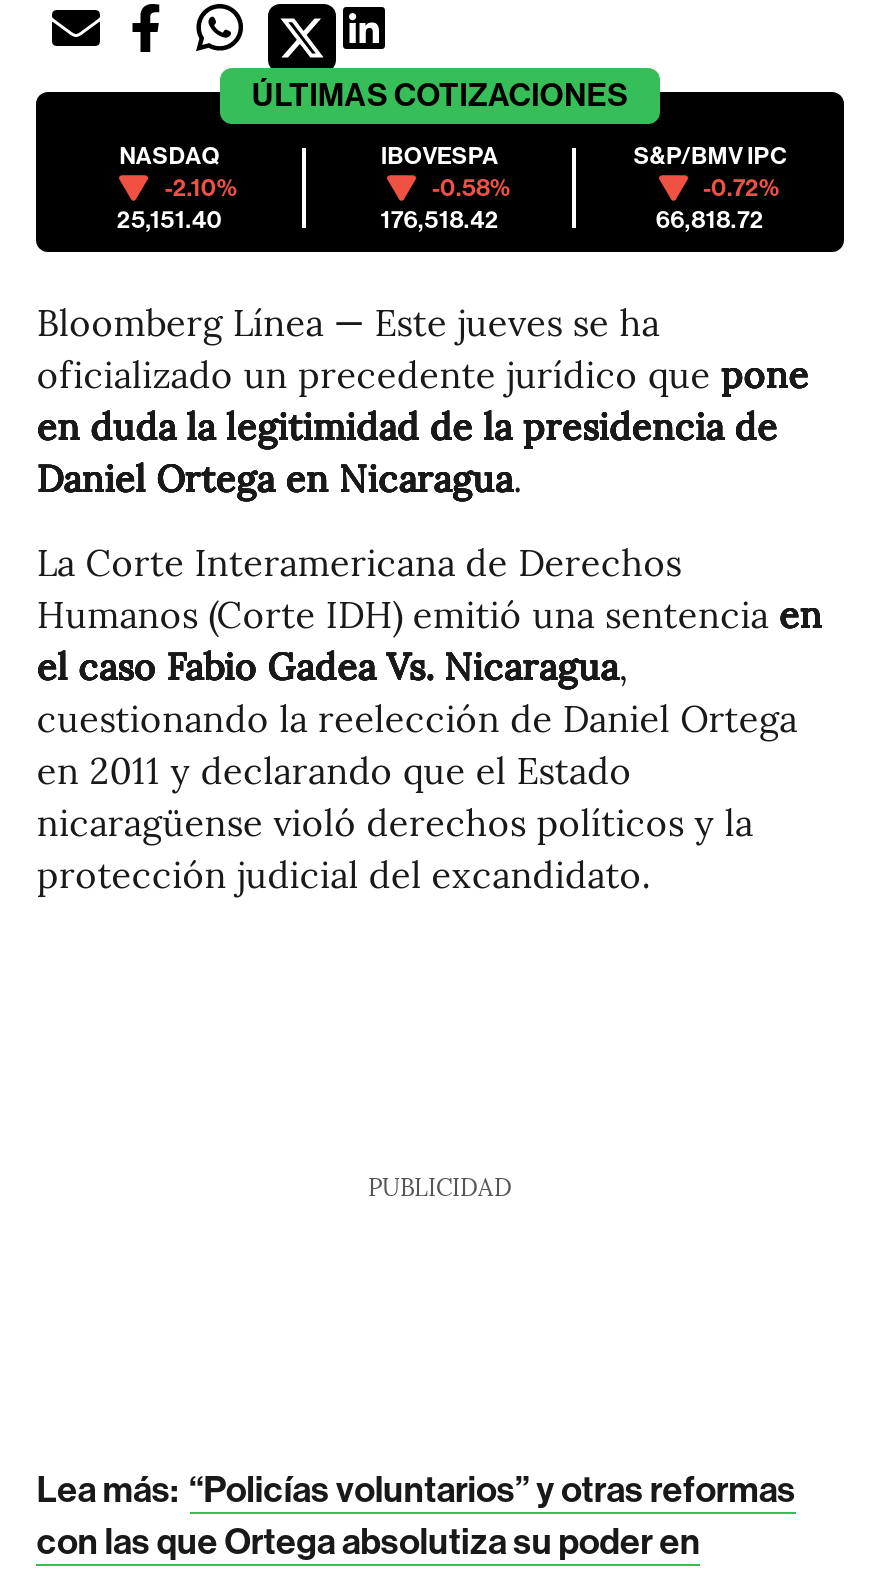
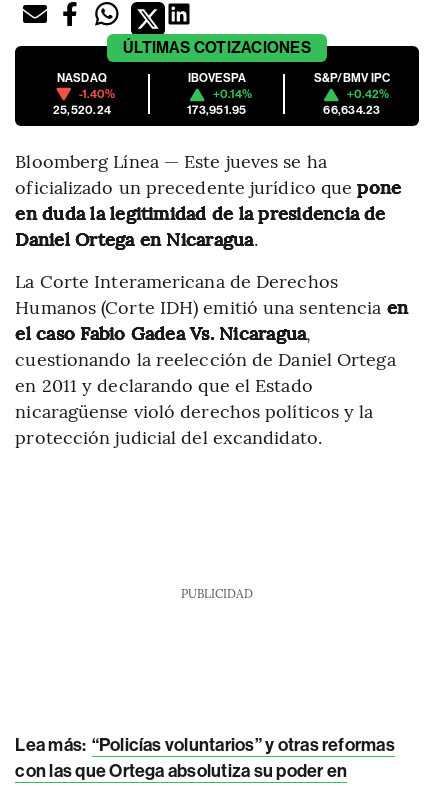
[165,174,237,202] -2.10% -> [79,87,115,101] -1.40%
[432,174,510,202] -0.58% -> [213,87,252,101] +0.14%
[703,174,779,202] -0.72% -> [346,87,388,101] +0.42%
[117,206,223,234] 25,151.40 -> [53,103,111,117] 25,520.24
[380,206,499,234] 176,518.42 -> [187,103,247,117] 173,951.95
[656,206,764,234] 66,818.72 -> [323,103,381,117] 66,634.23

